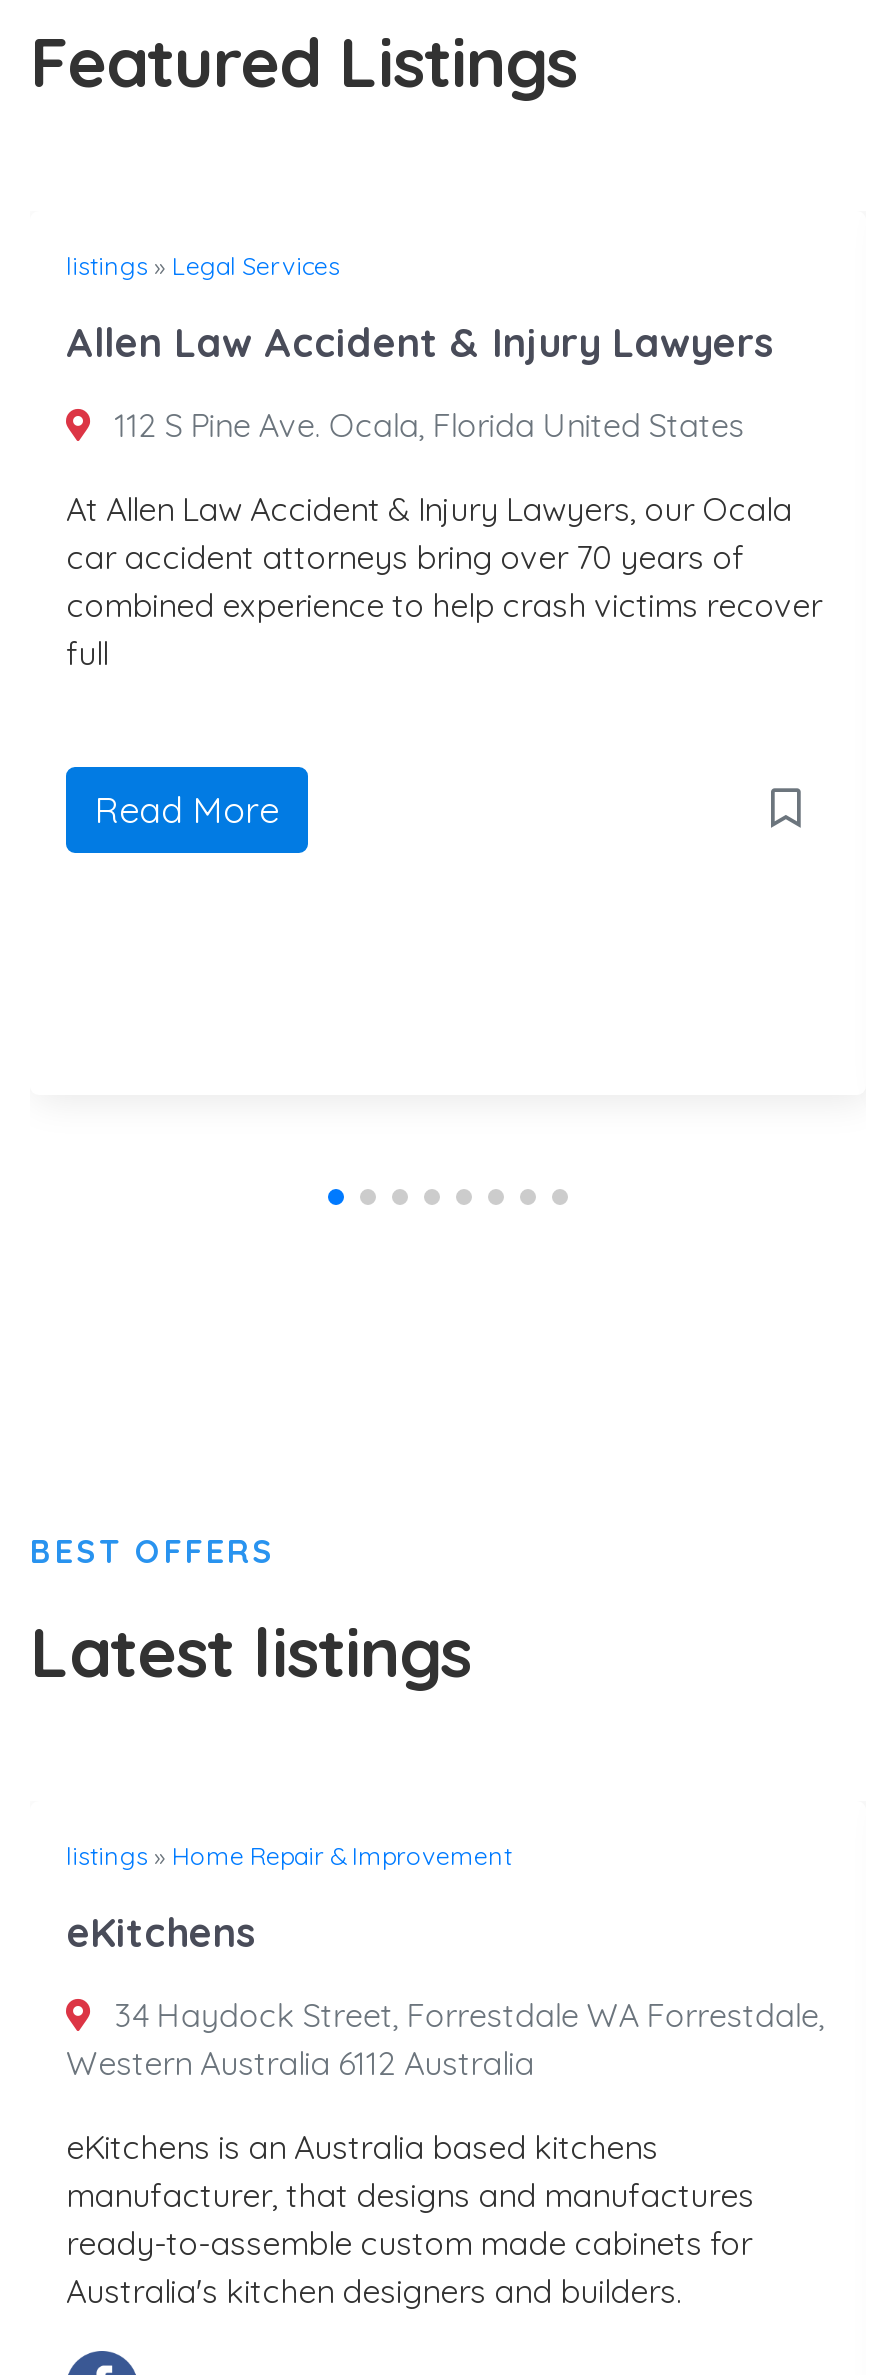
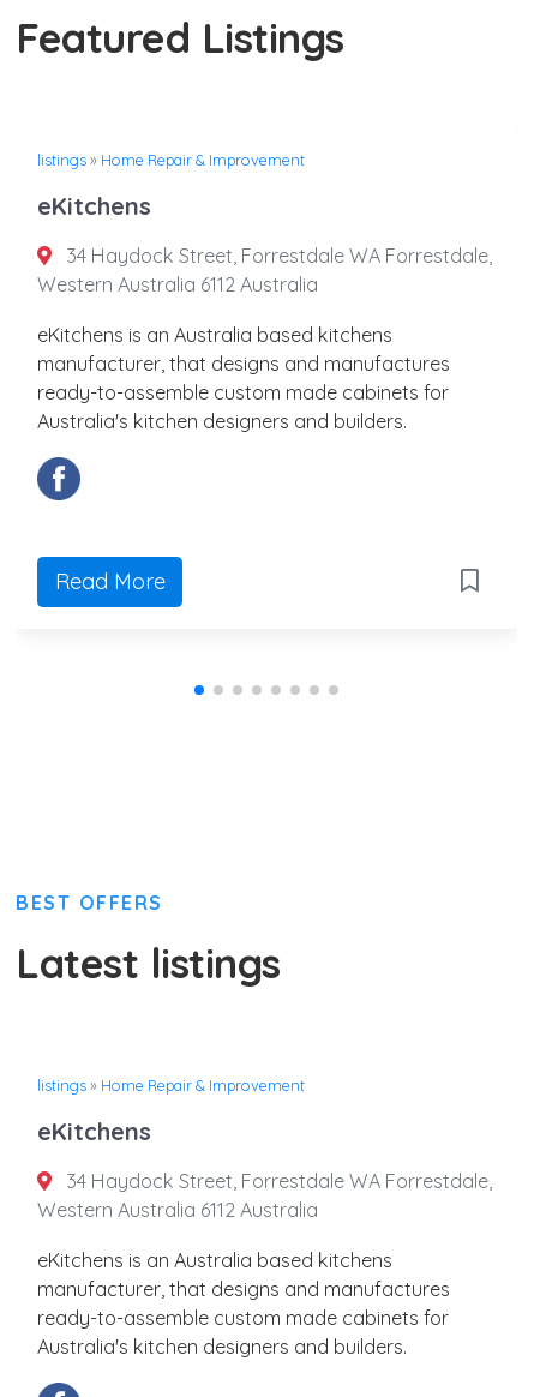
[66,249,340,281] listings» Legal Services -> [37,150,305,169] listings» Home Repair & Improvement
[66,317,774,367] Allen Law Accident & Injury Lawyers -> [37,191,151,221] eKitchens
[106,405,744,445] 112 S Pine Ave. Ocala, Florida United States -> [37,244,492,297] 34 Haydock Street, Forrestdale WA Forrestdale, | Western Australia 6112 Australia
[66,489,822,673] At Allen Law Accident & Injury Lawyers, our Ocala | car accident attorneys bring over 70 years of | combined experience to help crash victims recover | full -> [37,323,450,433] eKitchens is an Australia based kitchens | manufacturer, that designs and manufactures | ready-to-assemble custom made cabinets for | Australia's kitchen designers and builders.
moved [95,787,279,833] -> [55,568,165,596]: Read More

